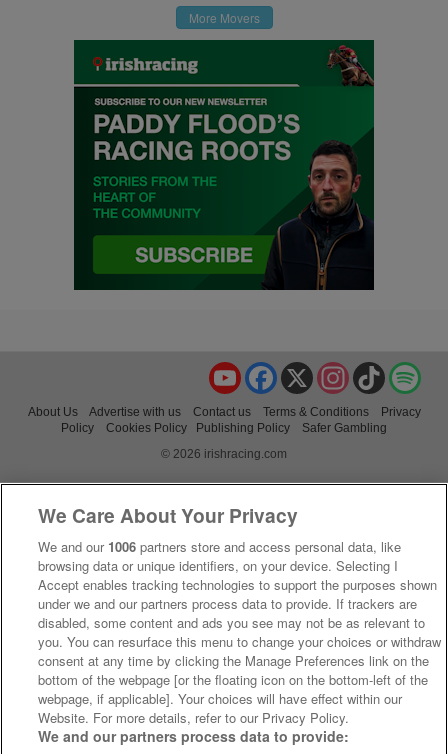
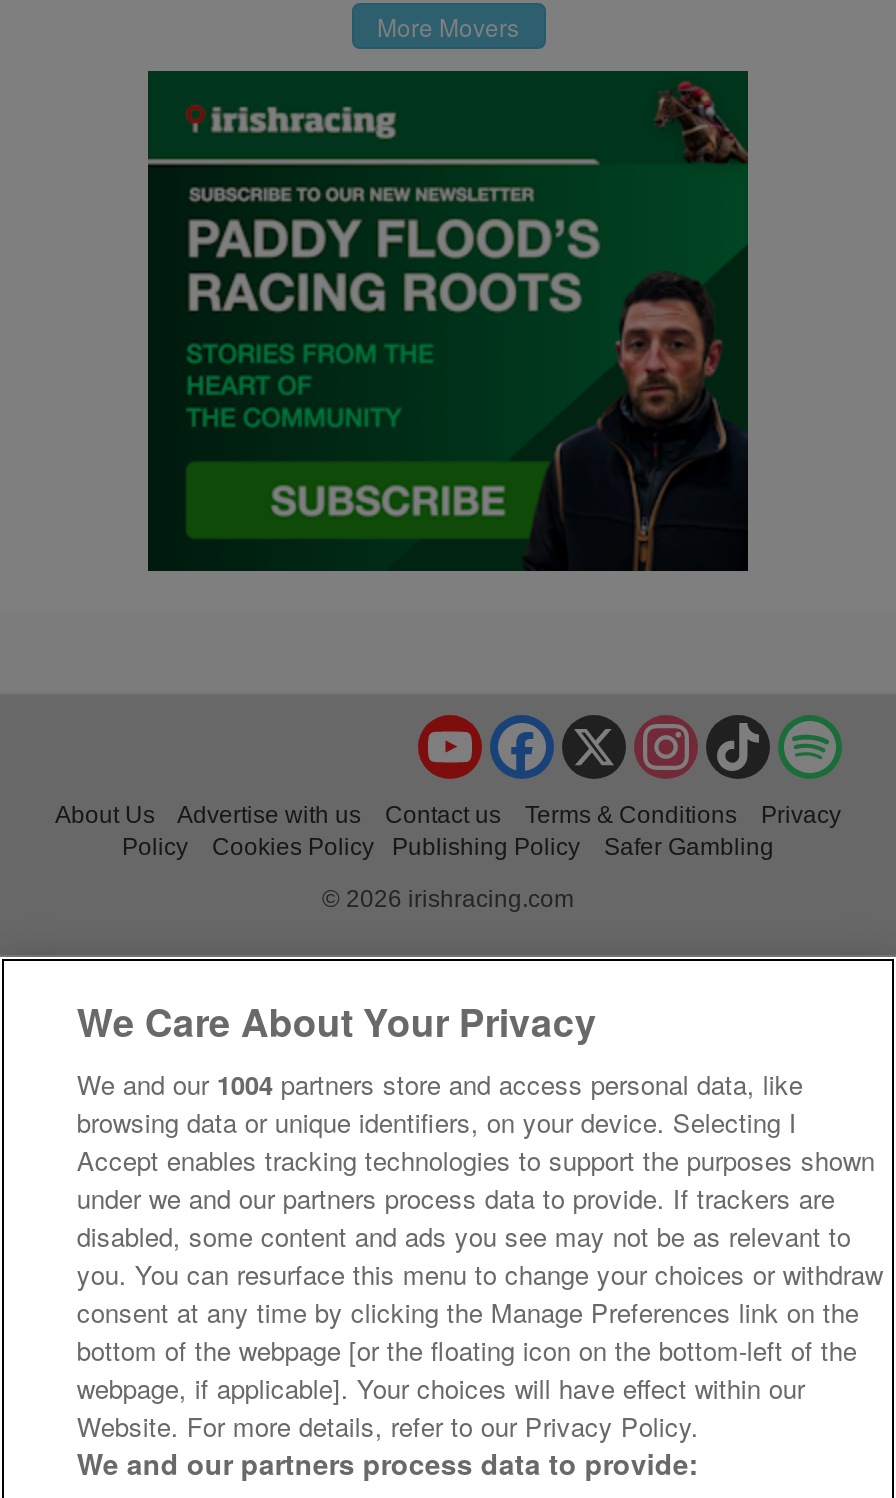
[38,537,401,556] We and our 1006 partners store and access personal data, like -> [77,1065,803,1103] We and our 1004 partners store and access personal data, like

